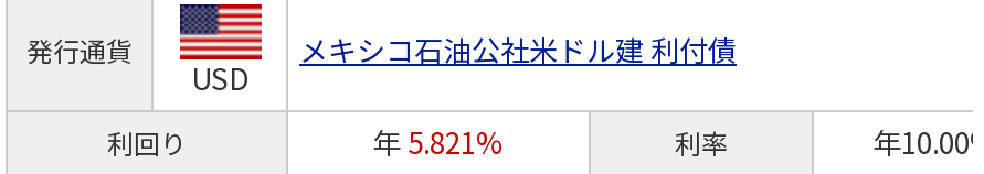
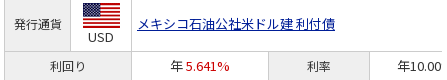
[372,121,505,163] 年5.821% -> [170,56,230,75] 年5.641%

